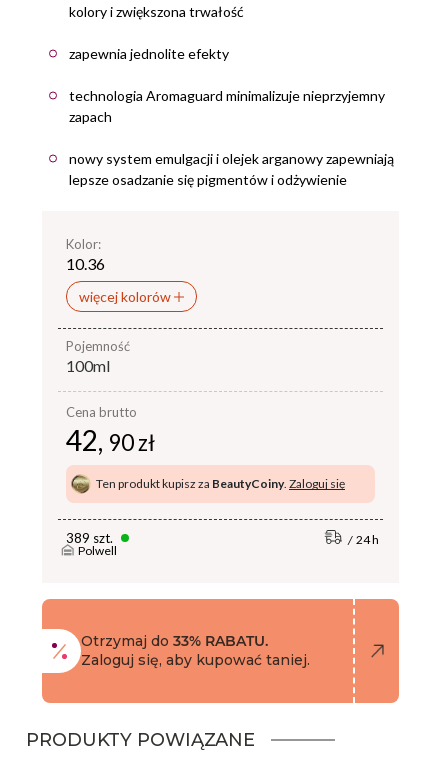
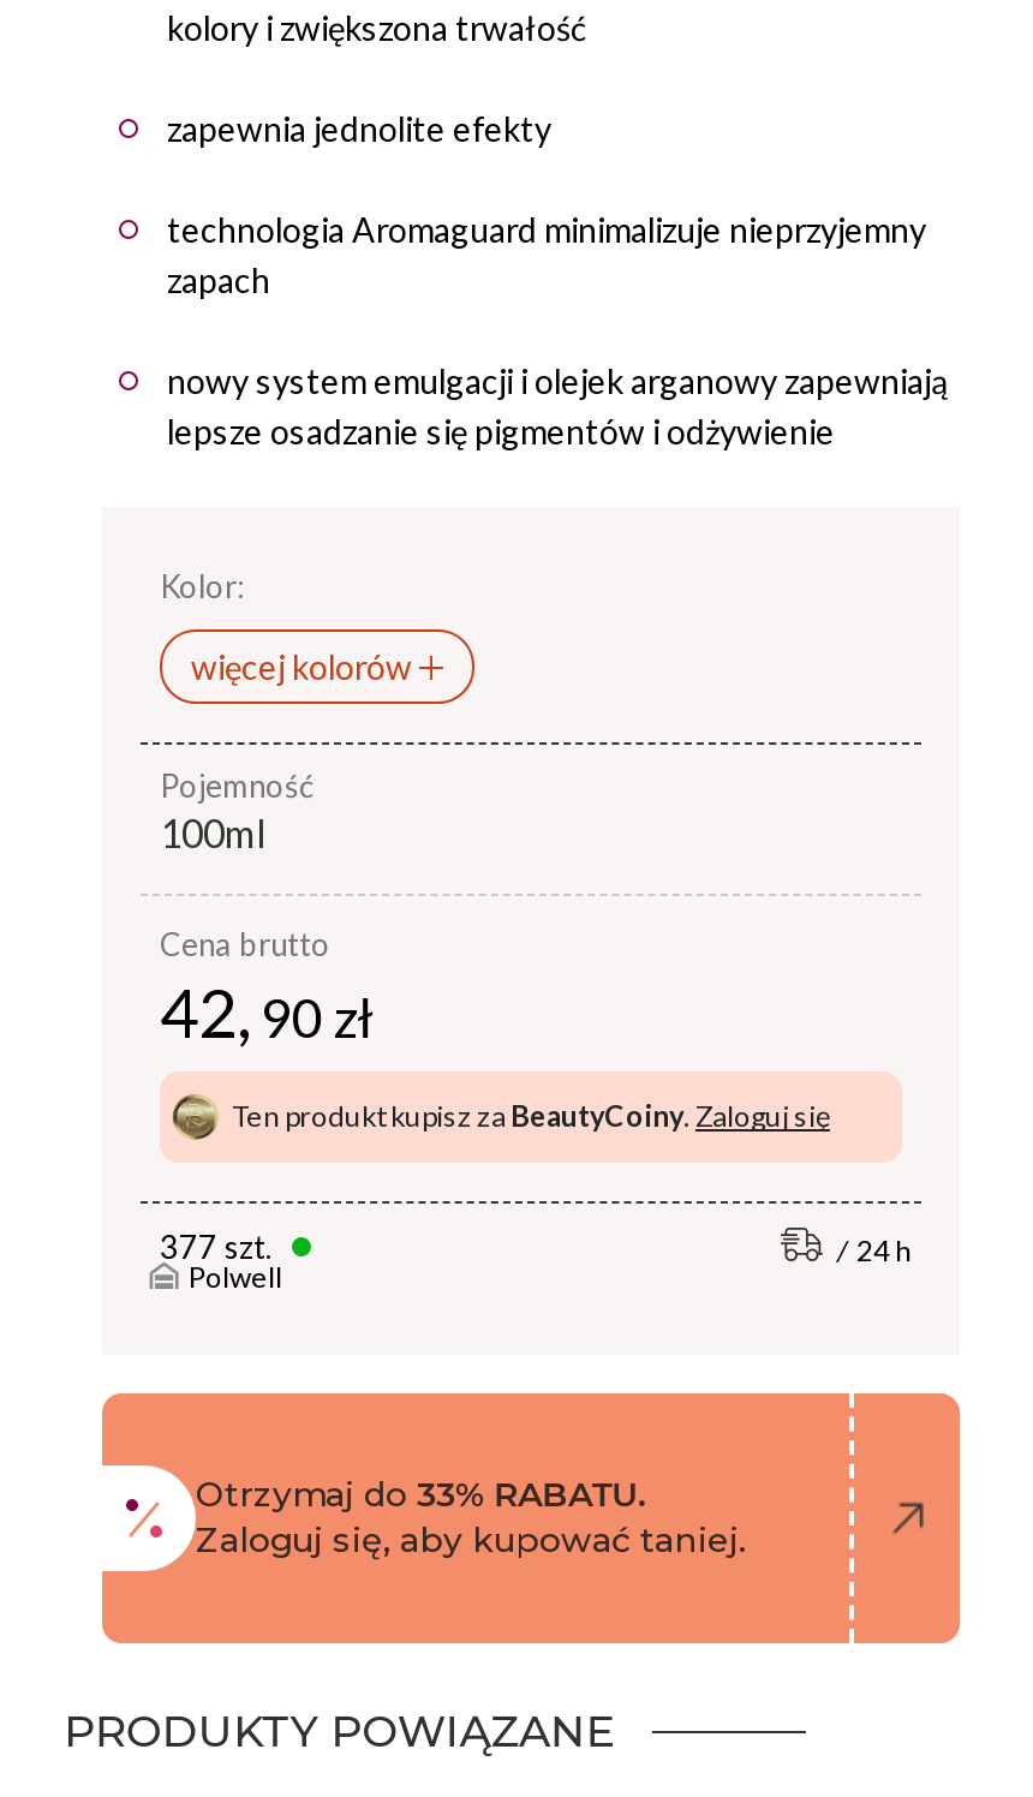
[66,254,105,273] 10.36 -> none
[66,530,113,546] 389 szt. -> [160,1227,273,1265] 377 szt.

